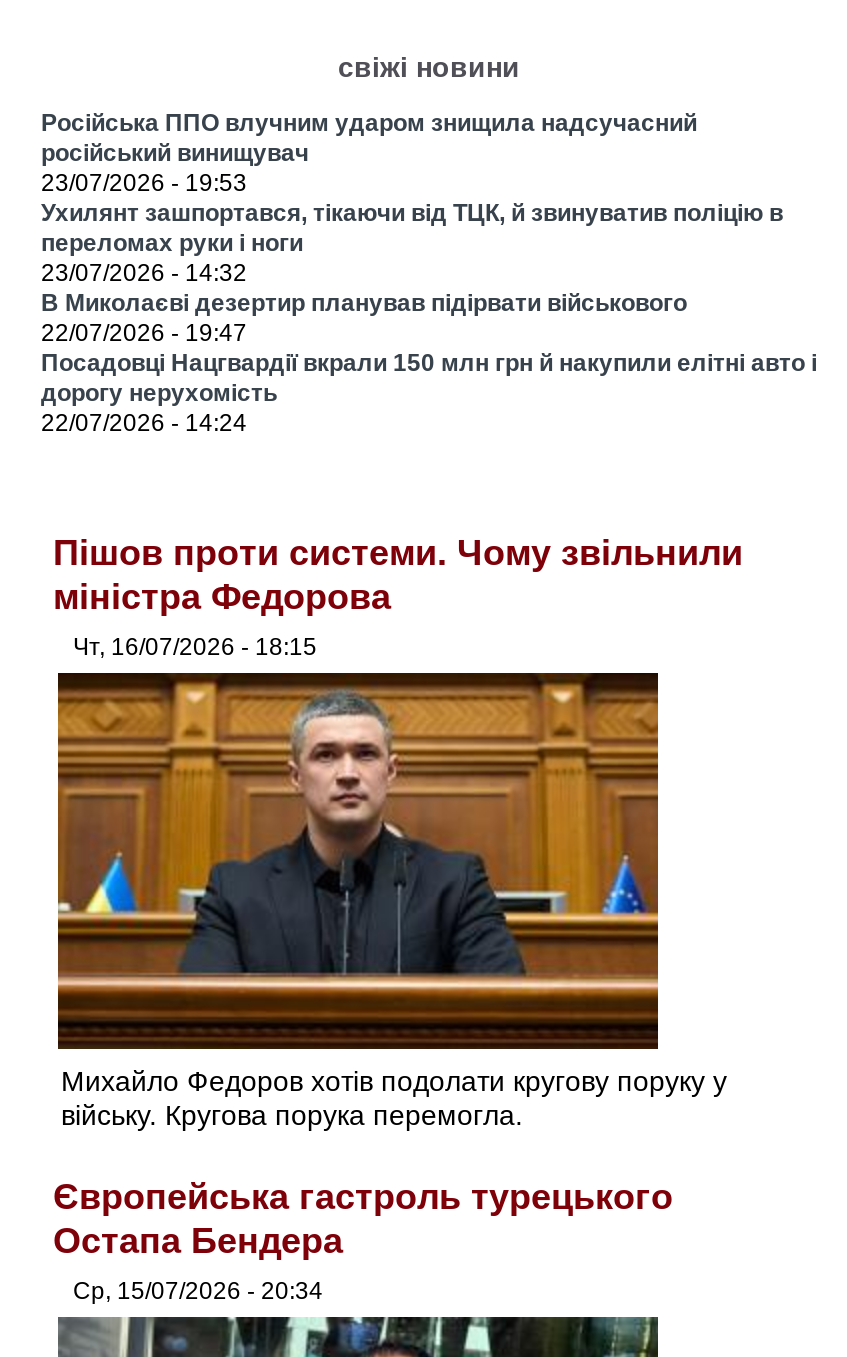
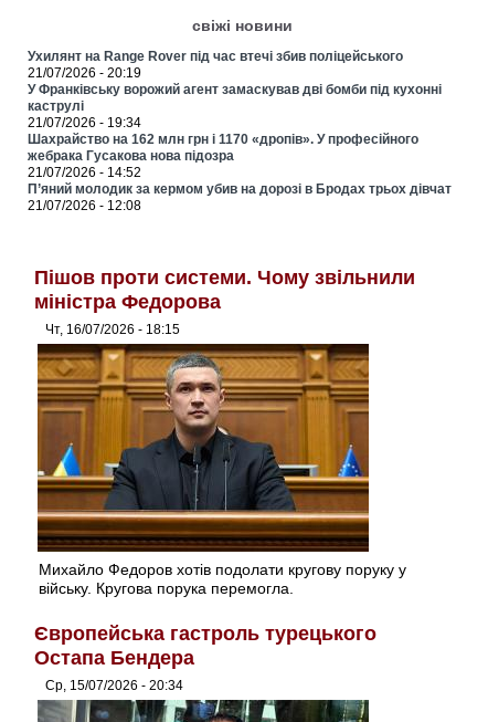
[41,110,817,438] Російська ППО влучним ударом знищила надсучасний | російський винищувач | 23/07/2026 - 19:53 | Ухилянт зашпортався, тікаючи від ТЦК, й звинуватив поліцію в | переломах руки і ноги | 23/07/2026 - 14:32 | В Миколаєві дезертир планував підірвати військового | 22/07/2026 - 19:47 | Посадовці Нацгвардії вкрали 150 млн грн й накупили елітні авто і | дорогу нерухомість | 22/07/2026 - 14:24 -> [28,49,452,214] Ухилянт на Range Rover під час втечі збив поліцейського | 21/07/2026 - 20:19 | У Франківську ворожий агент замаскував дві бомби під кухонні | каструлі | 21/07/2026 - 19:34 | Шахрайство на 162 млн грн і 1170 «дропів». У професійного | жебрака Гусакова нова підозра | 21/07/2026 - 14:52 | П’яний молодик за кермом убив на дорозі в Бродах трьох дівчат | 21/07/2026 - 12:08

